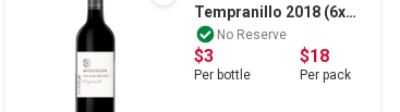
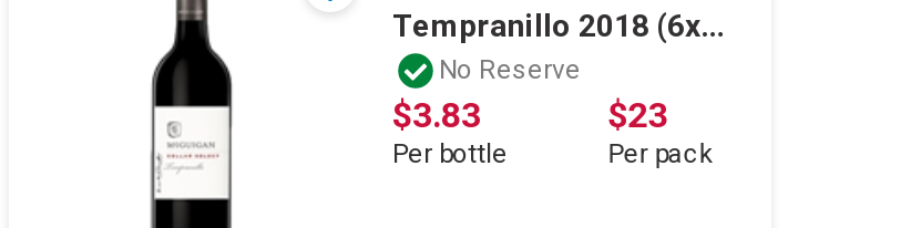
[194,46,214,67] $3 -> [392,93,481,135] $3.83
[300,46,329,67] $18 -> [608,93,668,135] $23

